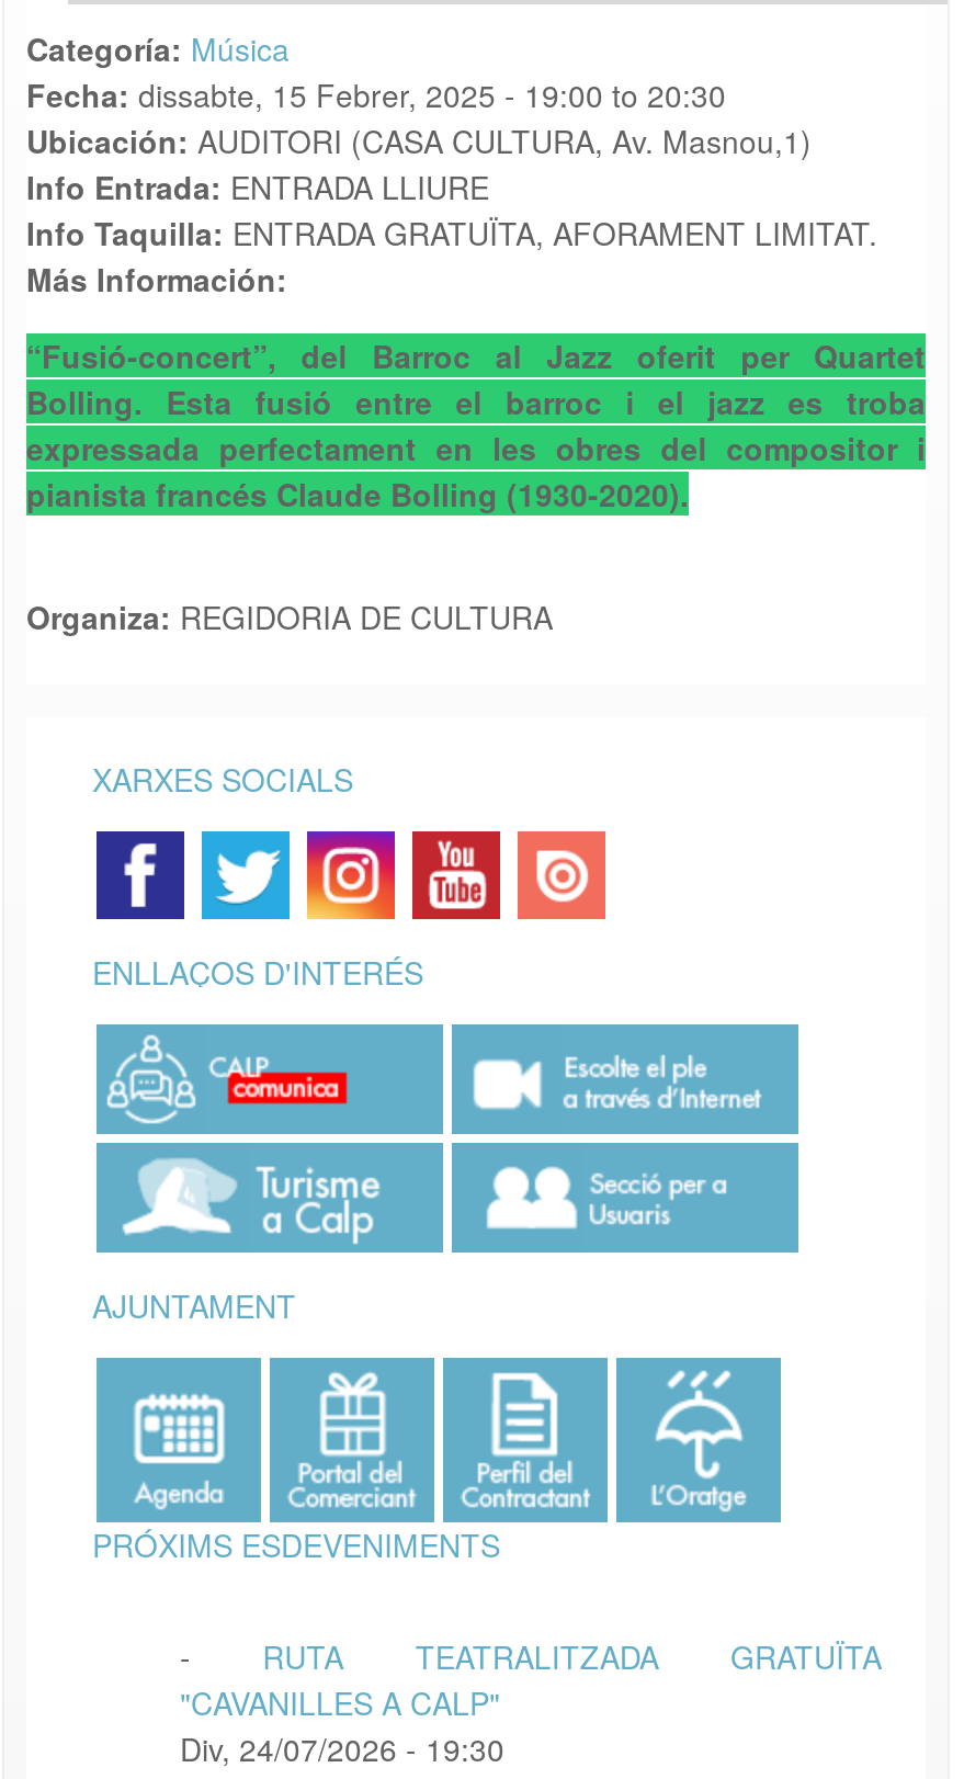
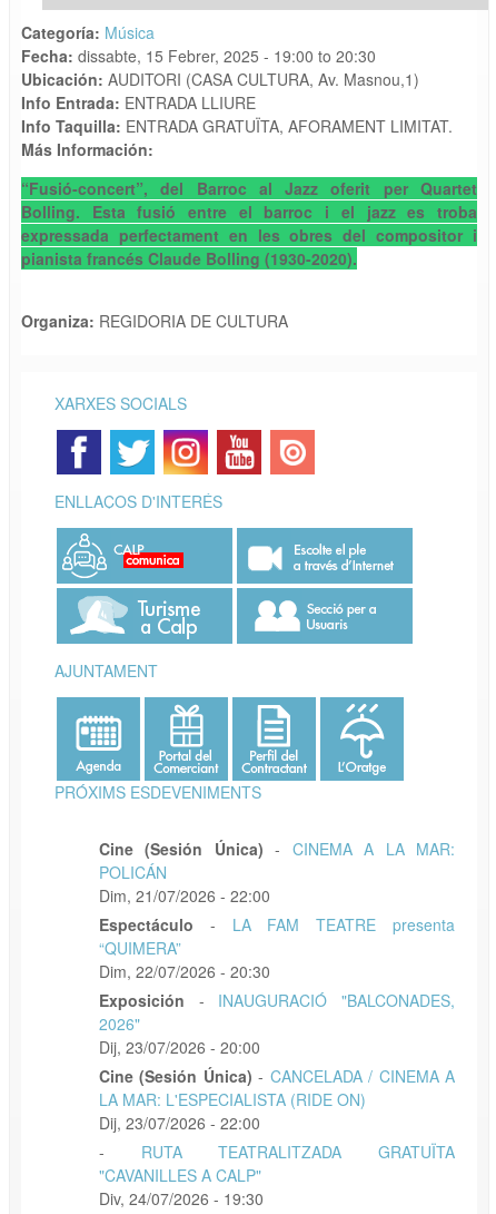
none -> [99,838,455,1134] Cine (Sesión Única) - CINEMA A LA MAR: | POLICÁN | Dim, 21/07/2026 - 22:00 | Espectáculo | - LA FAM TEATRE presenta | “QUIMERA” | Dim, 22/07/2026 - 20:30 | Exposición | - INAUGURACIÓ "BALCONADES, | 2026" | Dij, 23/07/2026 - 20:00 | Cine (Sesión Única) - CANCELADA / CINEMA A | LA MAR: L'ESPECIALISTA (RIDE ON) | Dij, 23/07/2026 - 22:00

